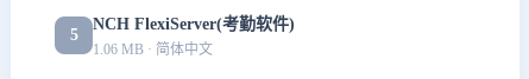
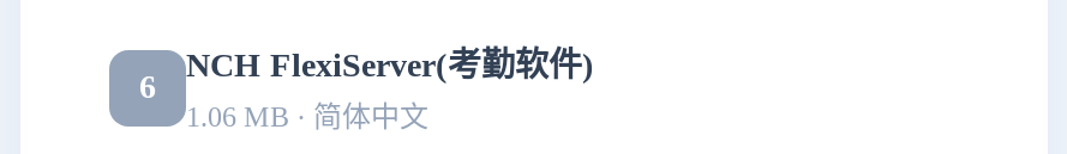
[70,25,78,43] 5 -> [139,68,156,104] 6

